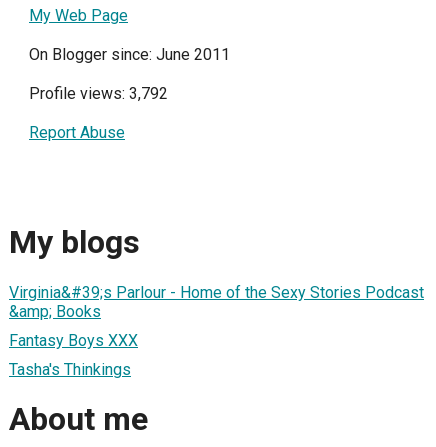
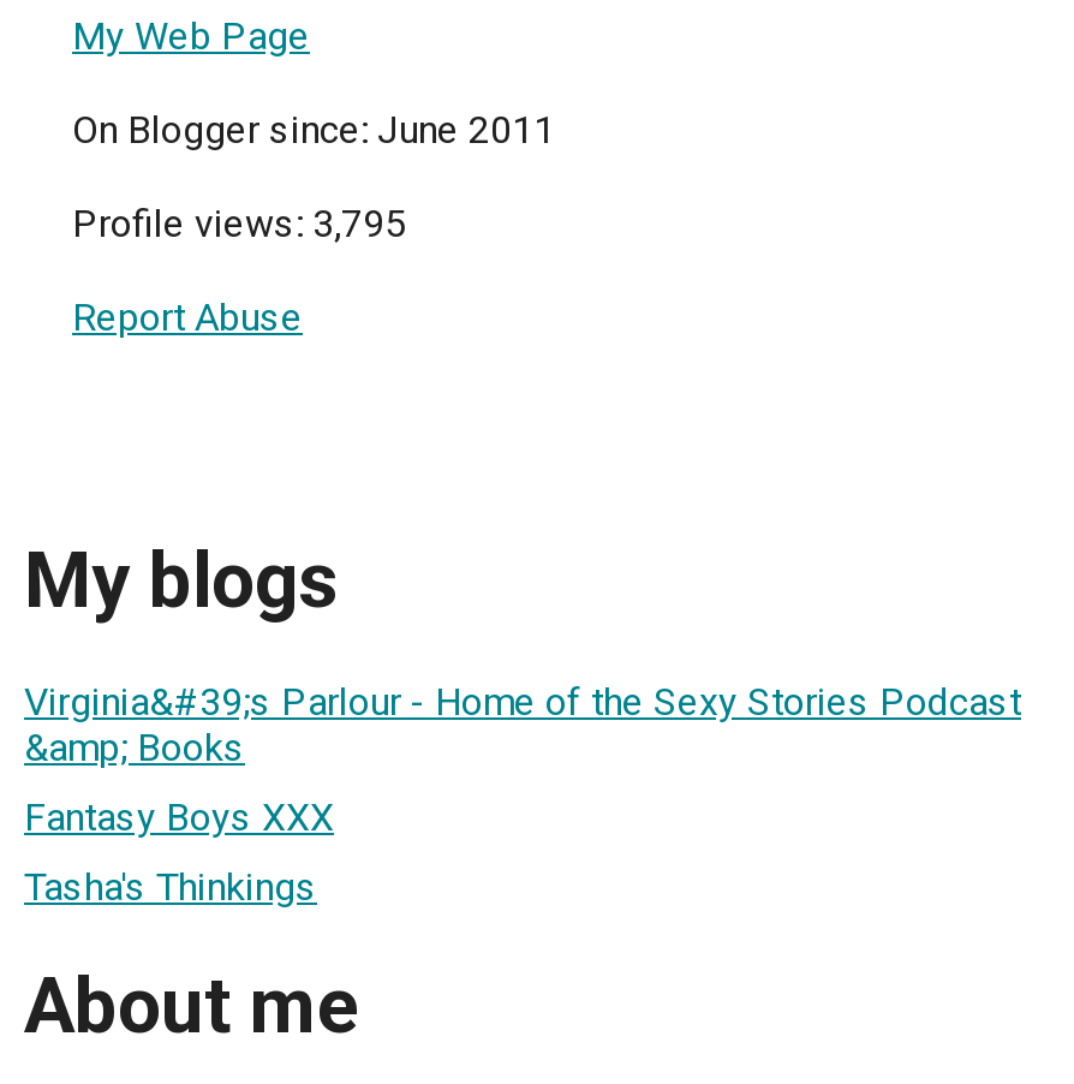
[29,84,168,103] Profile views: 3,792 -> [72,201,406,246] Profile views: 3,795

